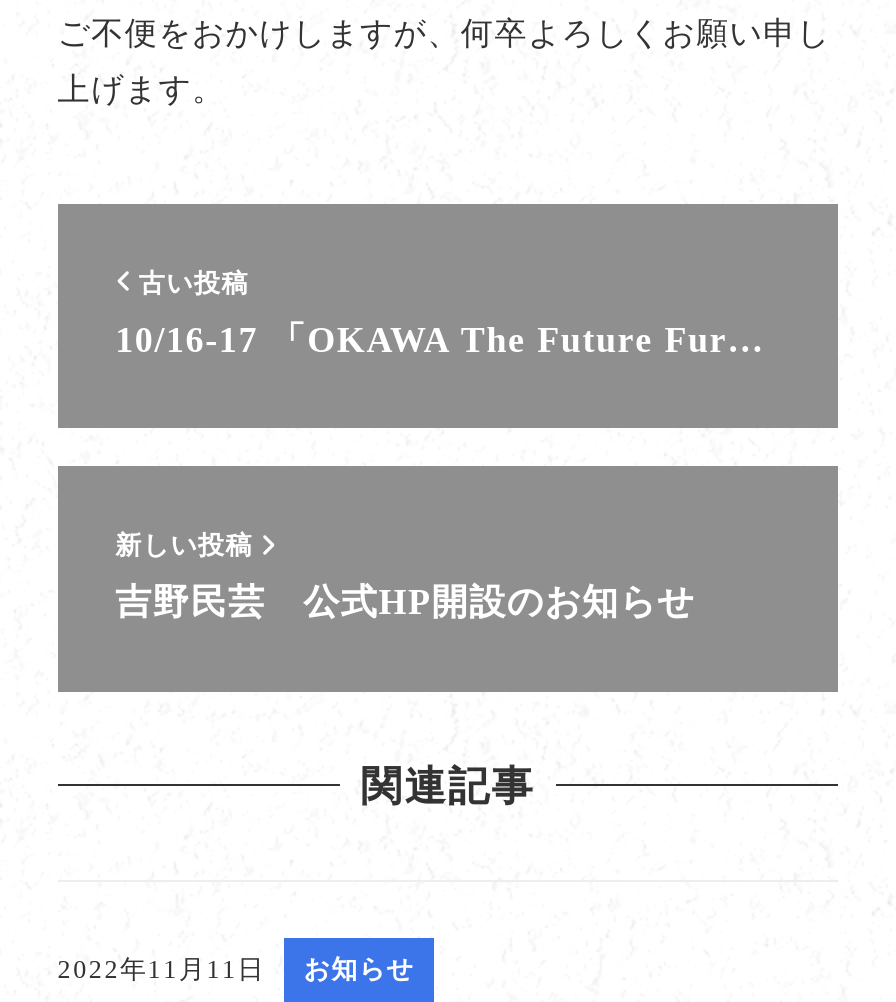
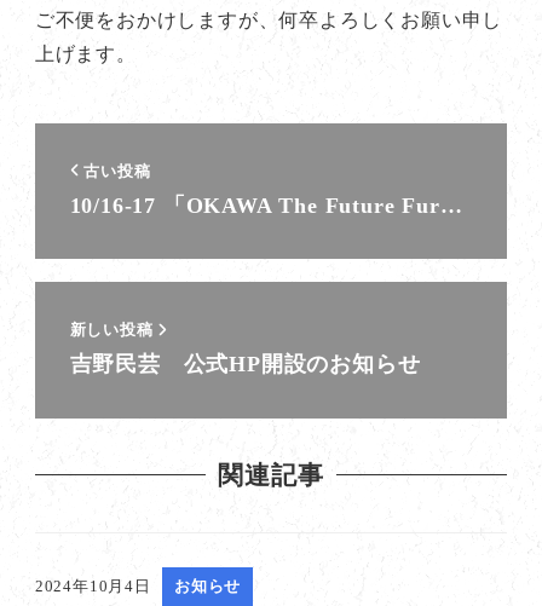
[58,956,414,984] 2022年11月11日 お知らせ -> [35,578,241,595] 2024年10月4日 お知らせ

